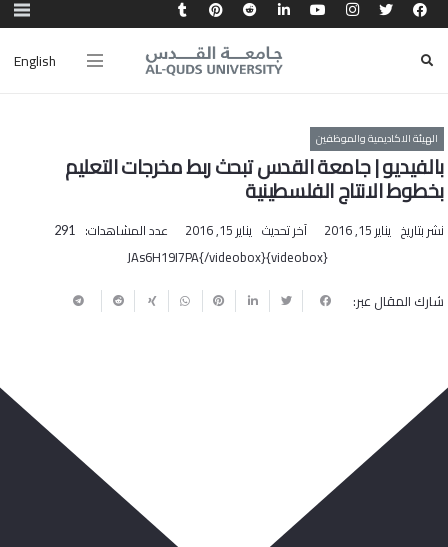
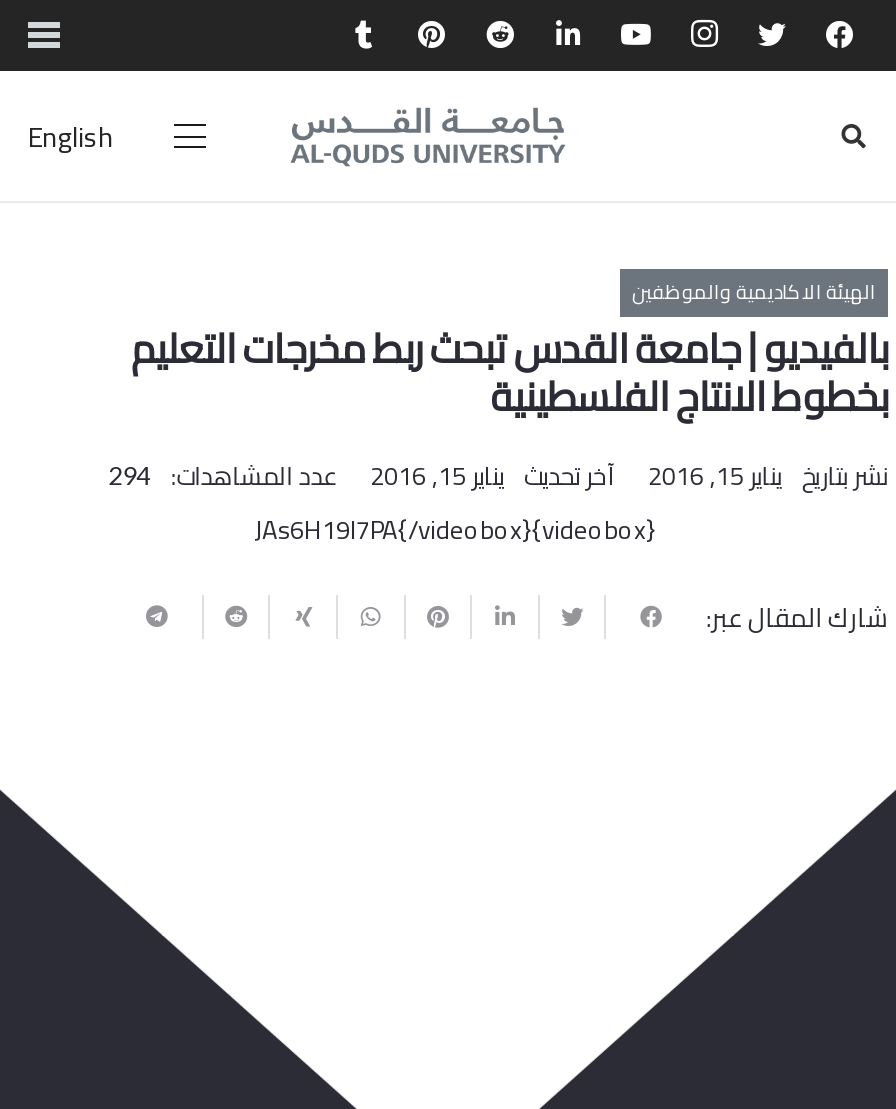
[54,219,168,242] عدد المشاهدات: 291 -> [108,453,336,499] عدد المشاهدات: 294

